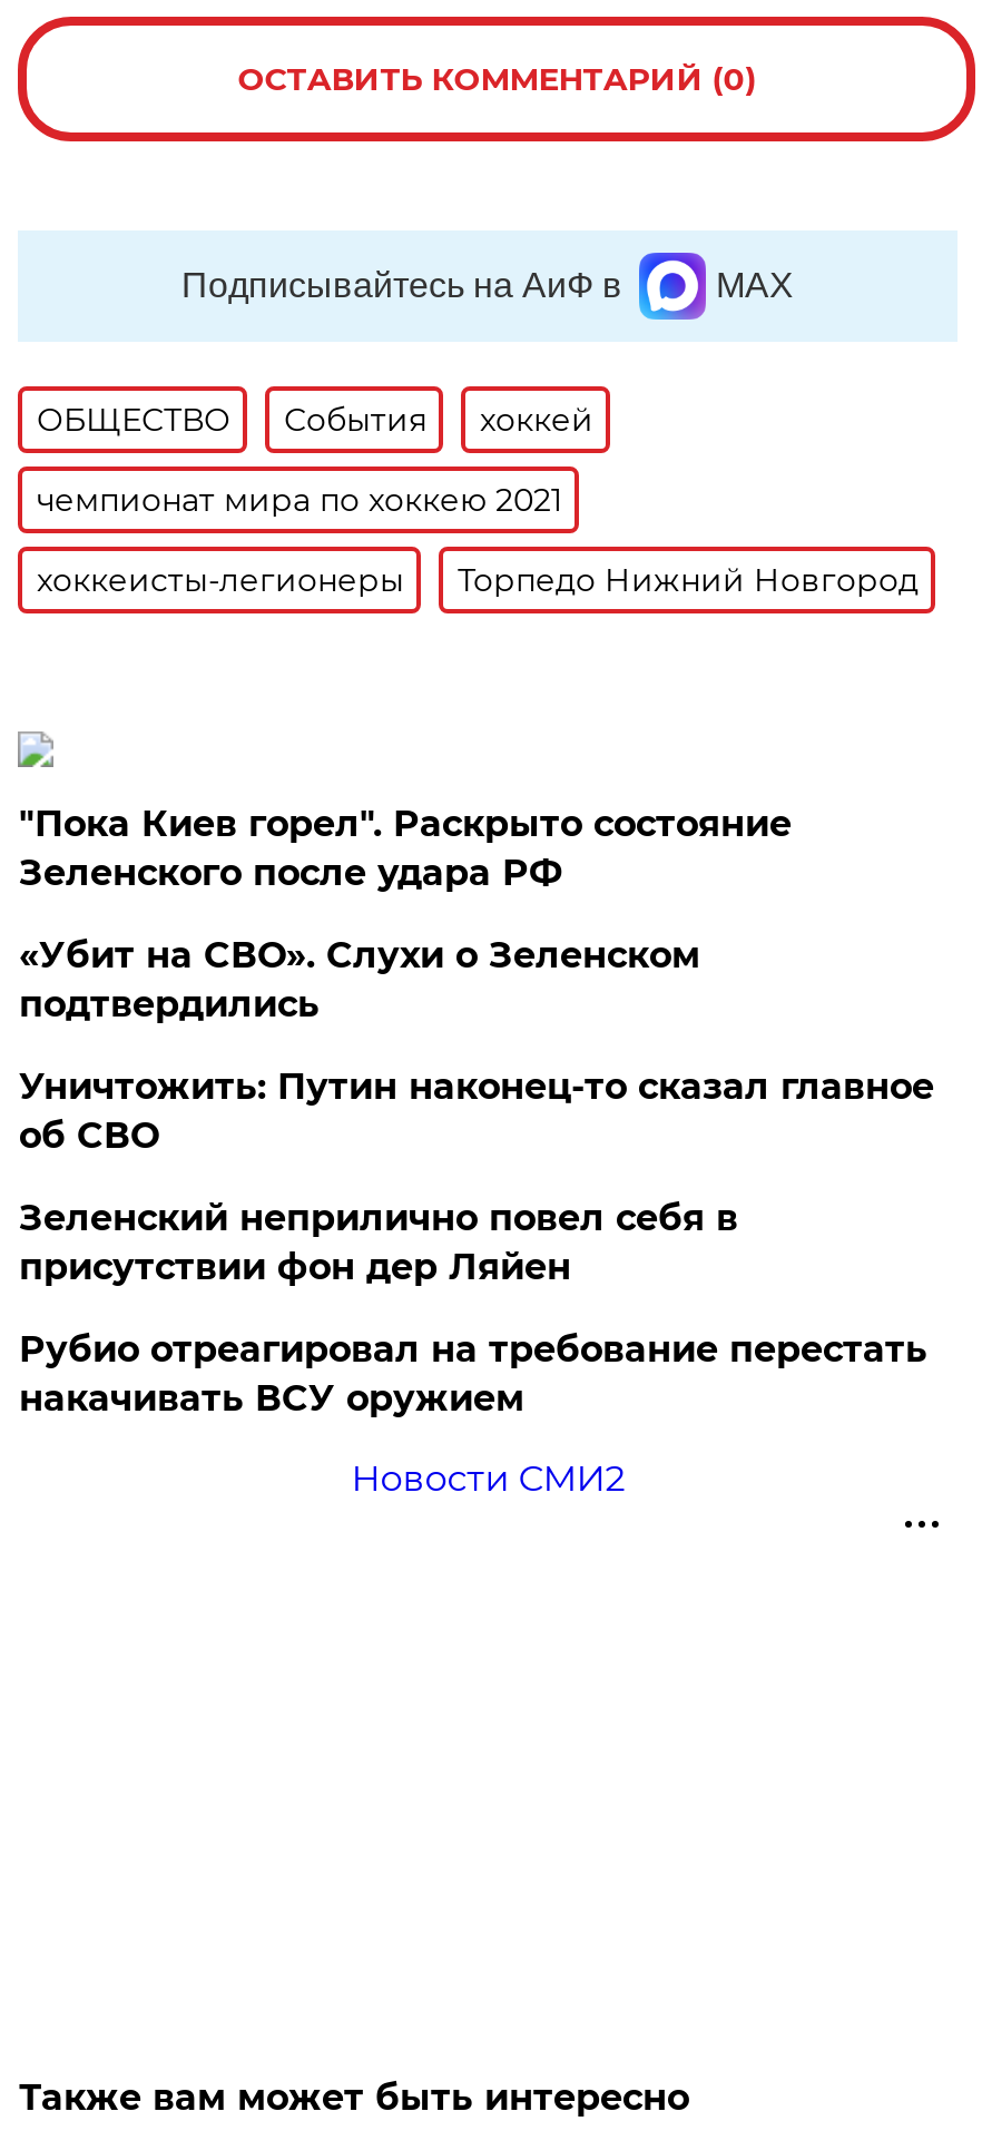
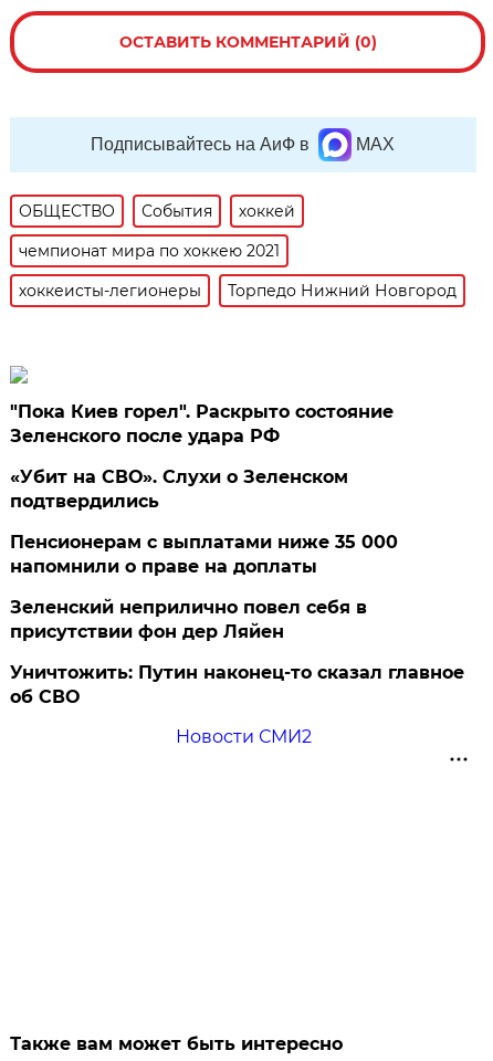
none -> [10,531,398,577] Пенсионерам с выплатами ниже 35 000 | напомнили о праве на доплаты
moved [19,1065,934,1157] -> [10,662,465,707]: Уничтожить: Путин наконец-то сказал главное | об СВО
[19,1328,927,1419] Рубио отреагировал на требование перестать | накачивать ВСУ оружием -> none

